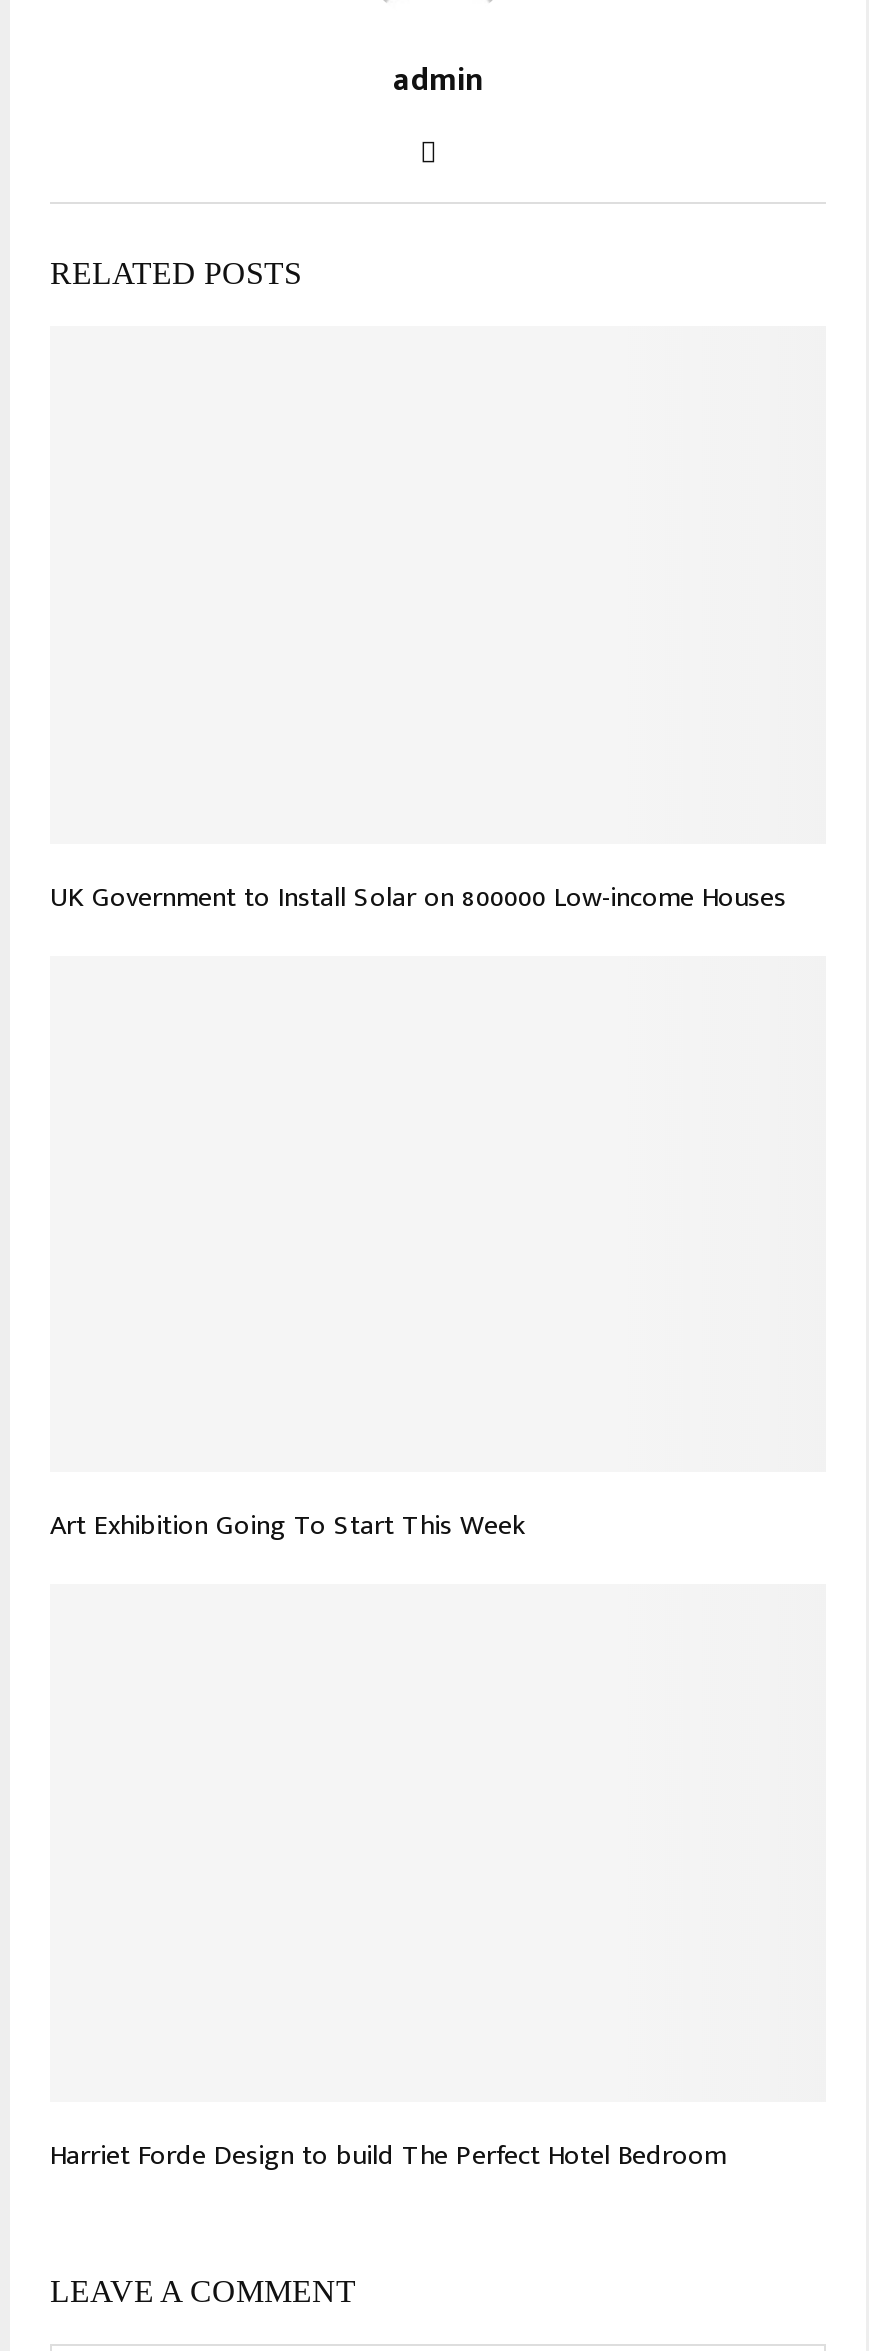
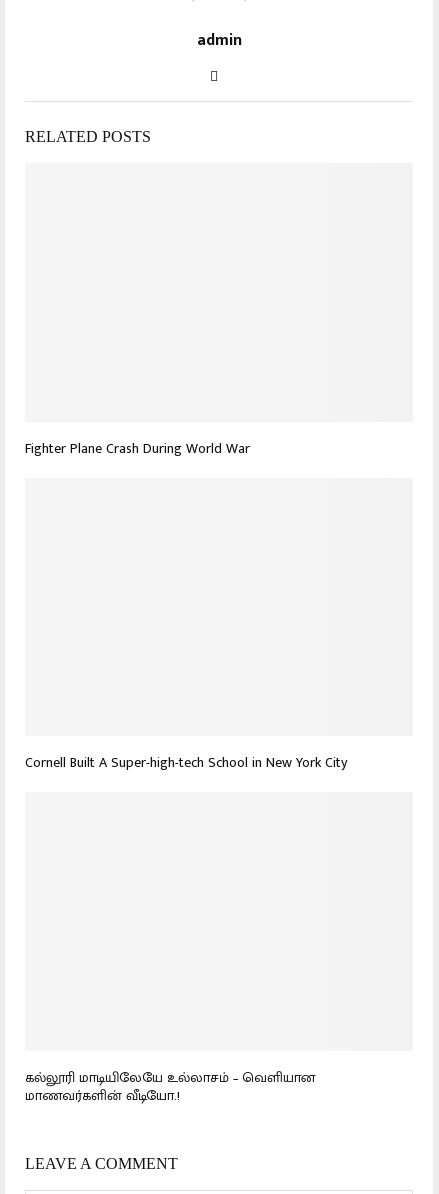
[50,873,786,919] UK Government to Install Solar on 800000 Low-income Houses -> [25,437,250,460] Fighter Plane Crash During World War
[50,1503,524,1549] Art Exhibition Going To Start This Week -> [25,751,347,774] Cornell Built A Super-high-tech School in New York City
[50,2132,726,2178] Harriet Forde Design to build The Perfect Hotel Bedroom -> [25,1066,315,1107] கல்லூரி மாடியிலேயே உல்லாசம் – வெளியான | மாணவர்களின் வீடியோ.!

